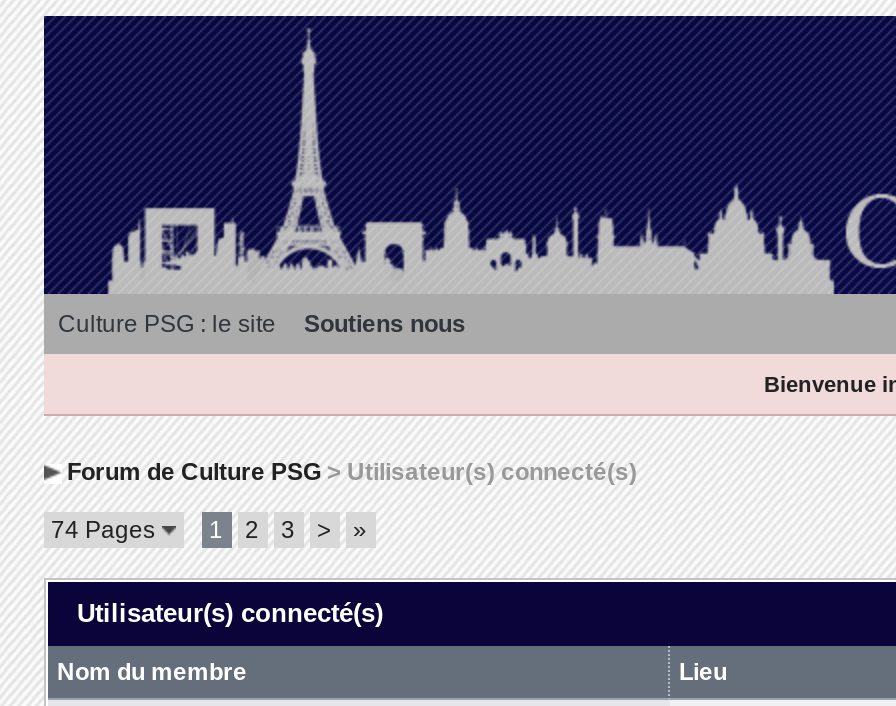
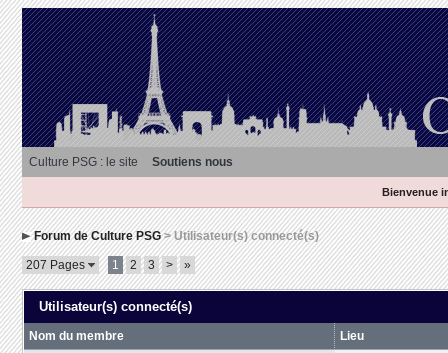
[51,516,161,544] 74 Pages -> [25,258,87,272] 207 Pages

